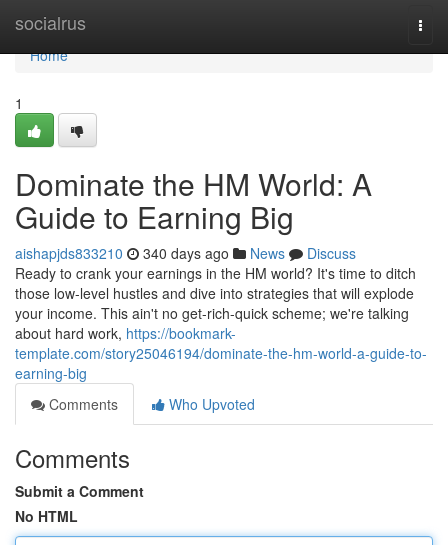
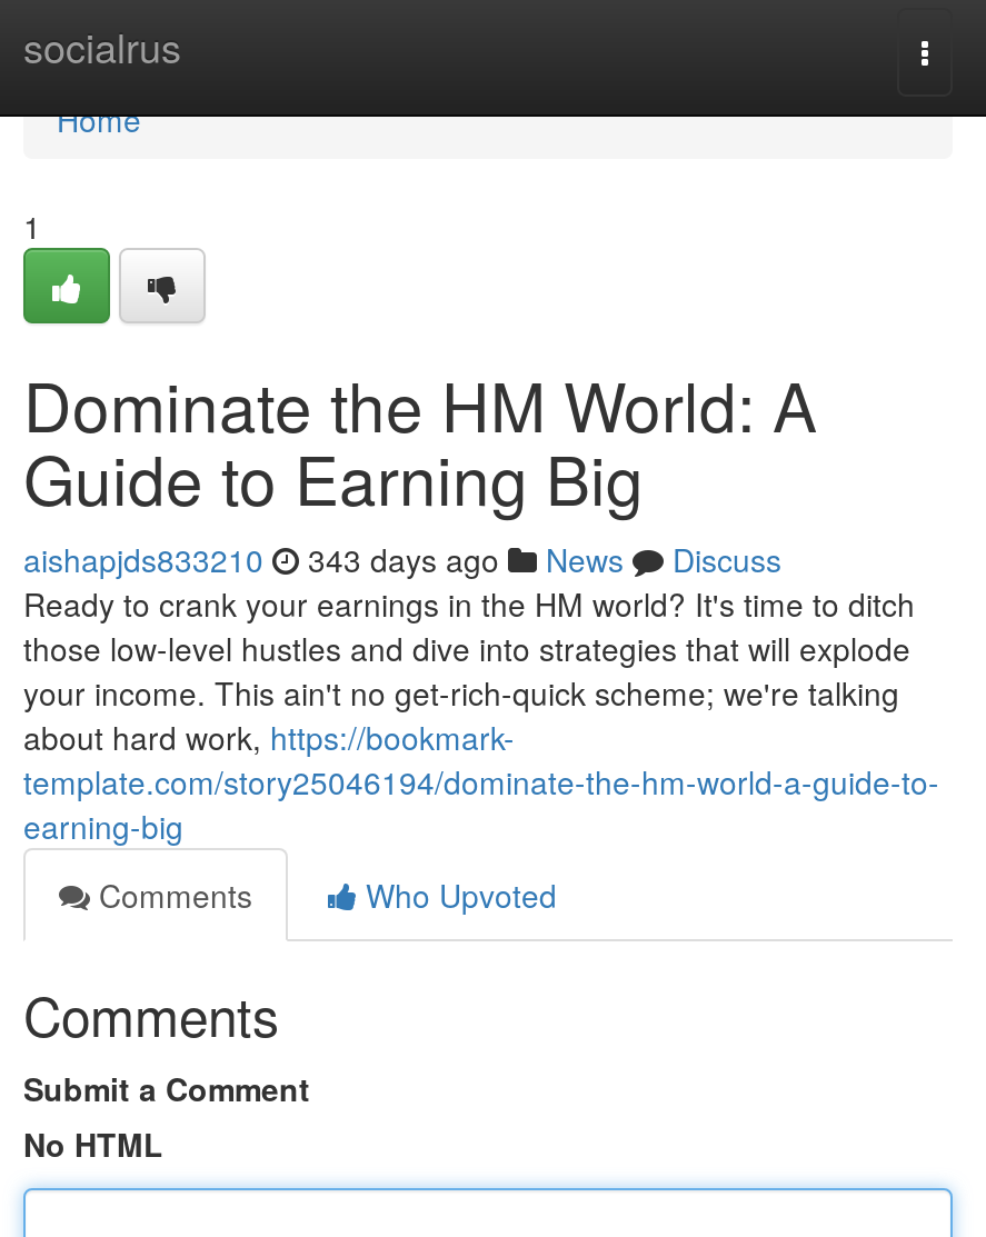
[15,243,356,263] aishapjds833210 340 days ago News Discuss -> [23,537,781,581] aishapjds833210 343 days ago News Discuss

